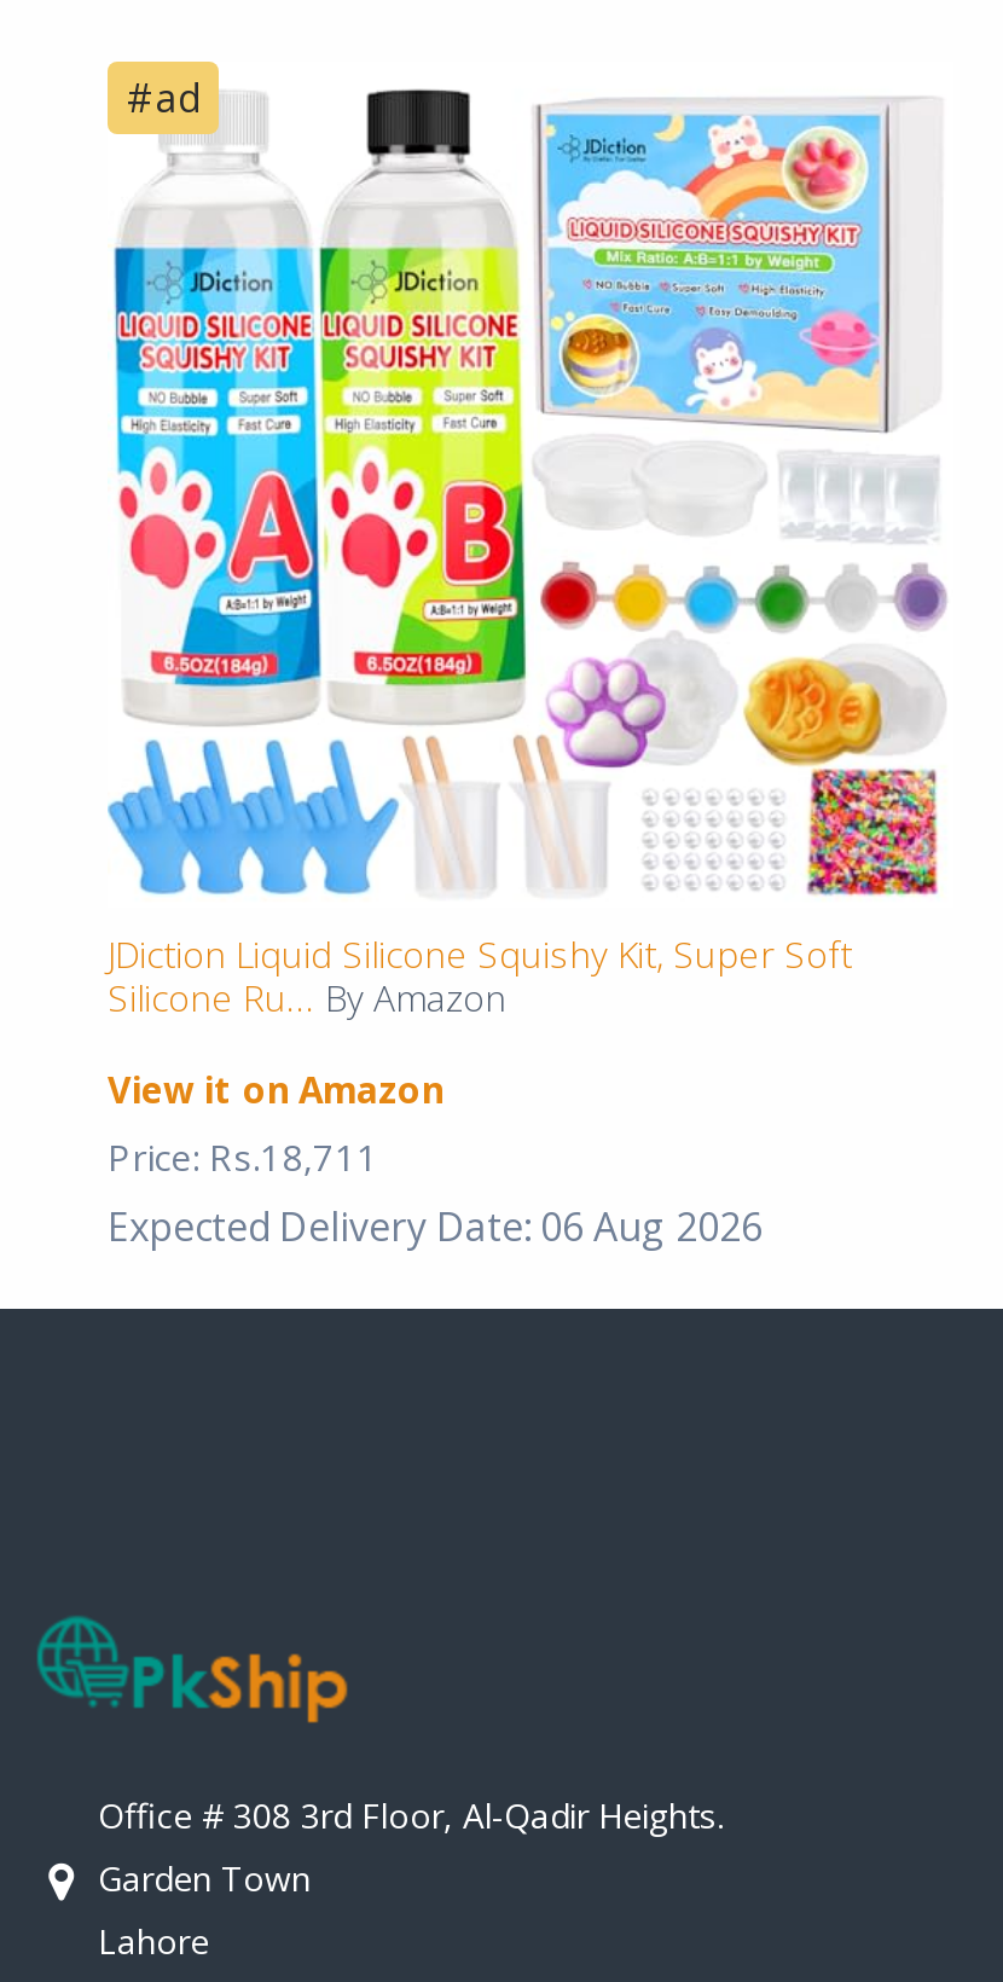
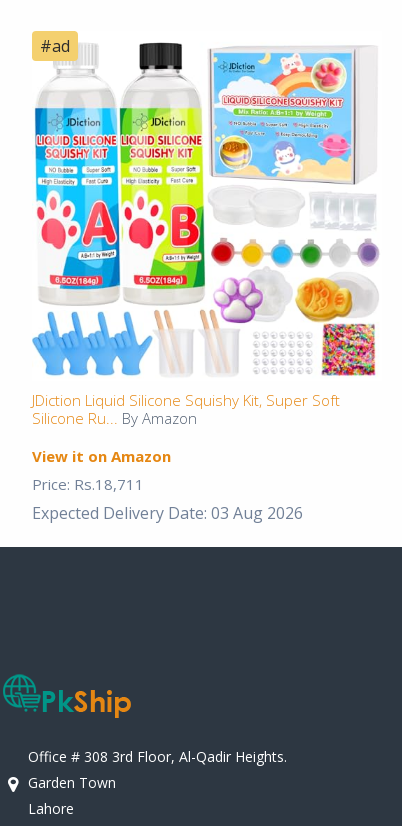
[108,1199,763,1253] Expected Delivery Date: 06 Aug 2026 -> [32,502,303,524] Expected Delivery Date: 03 Aug 2026

